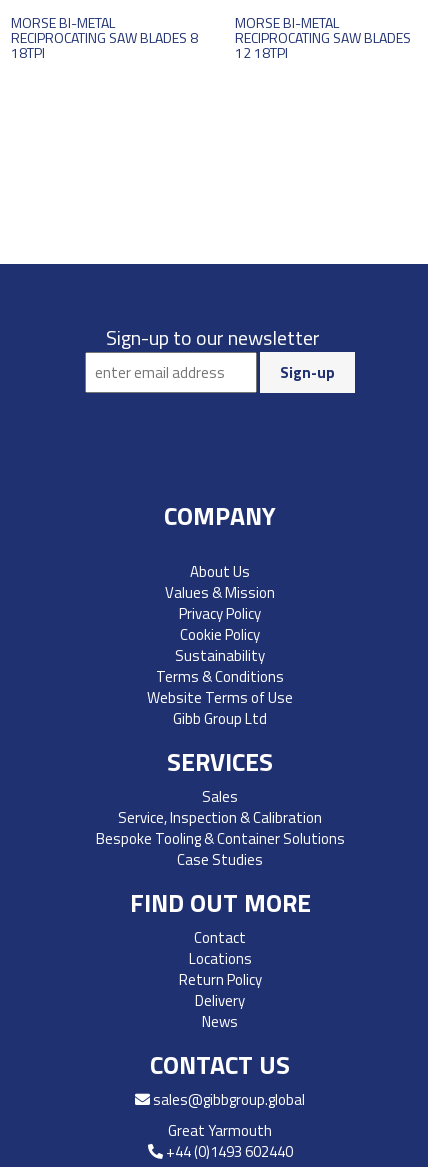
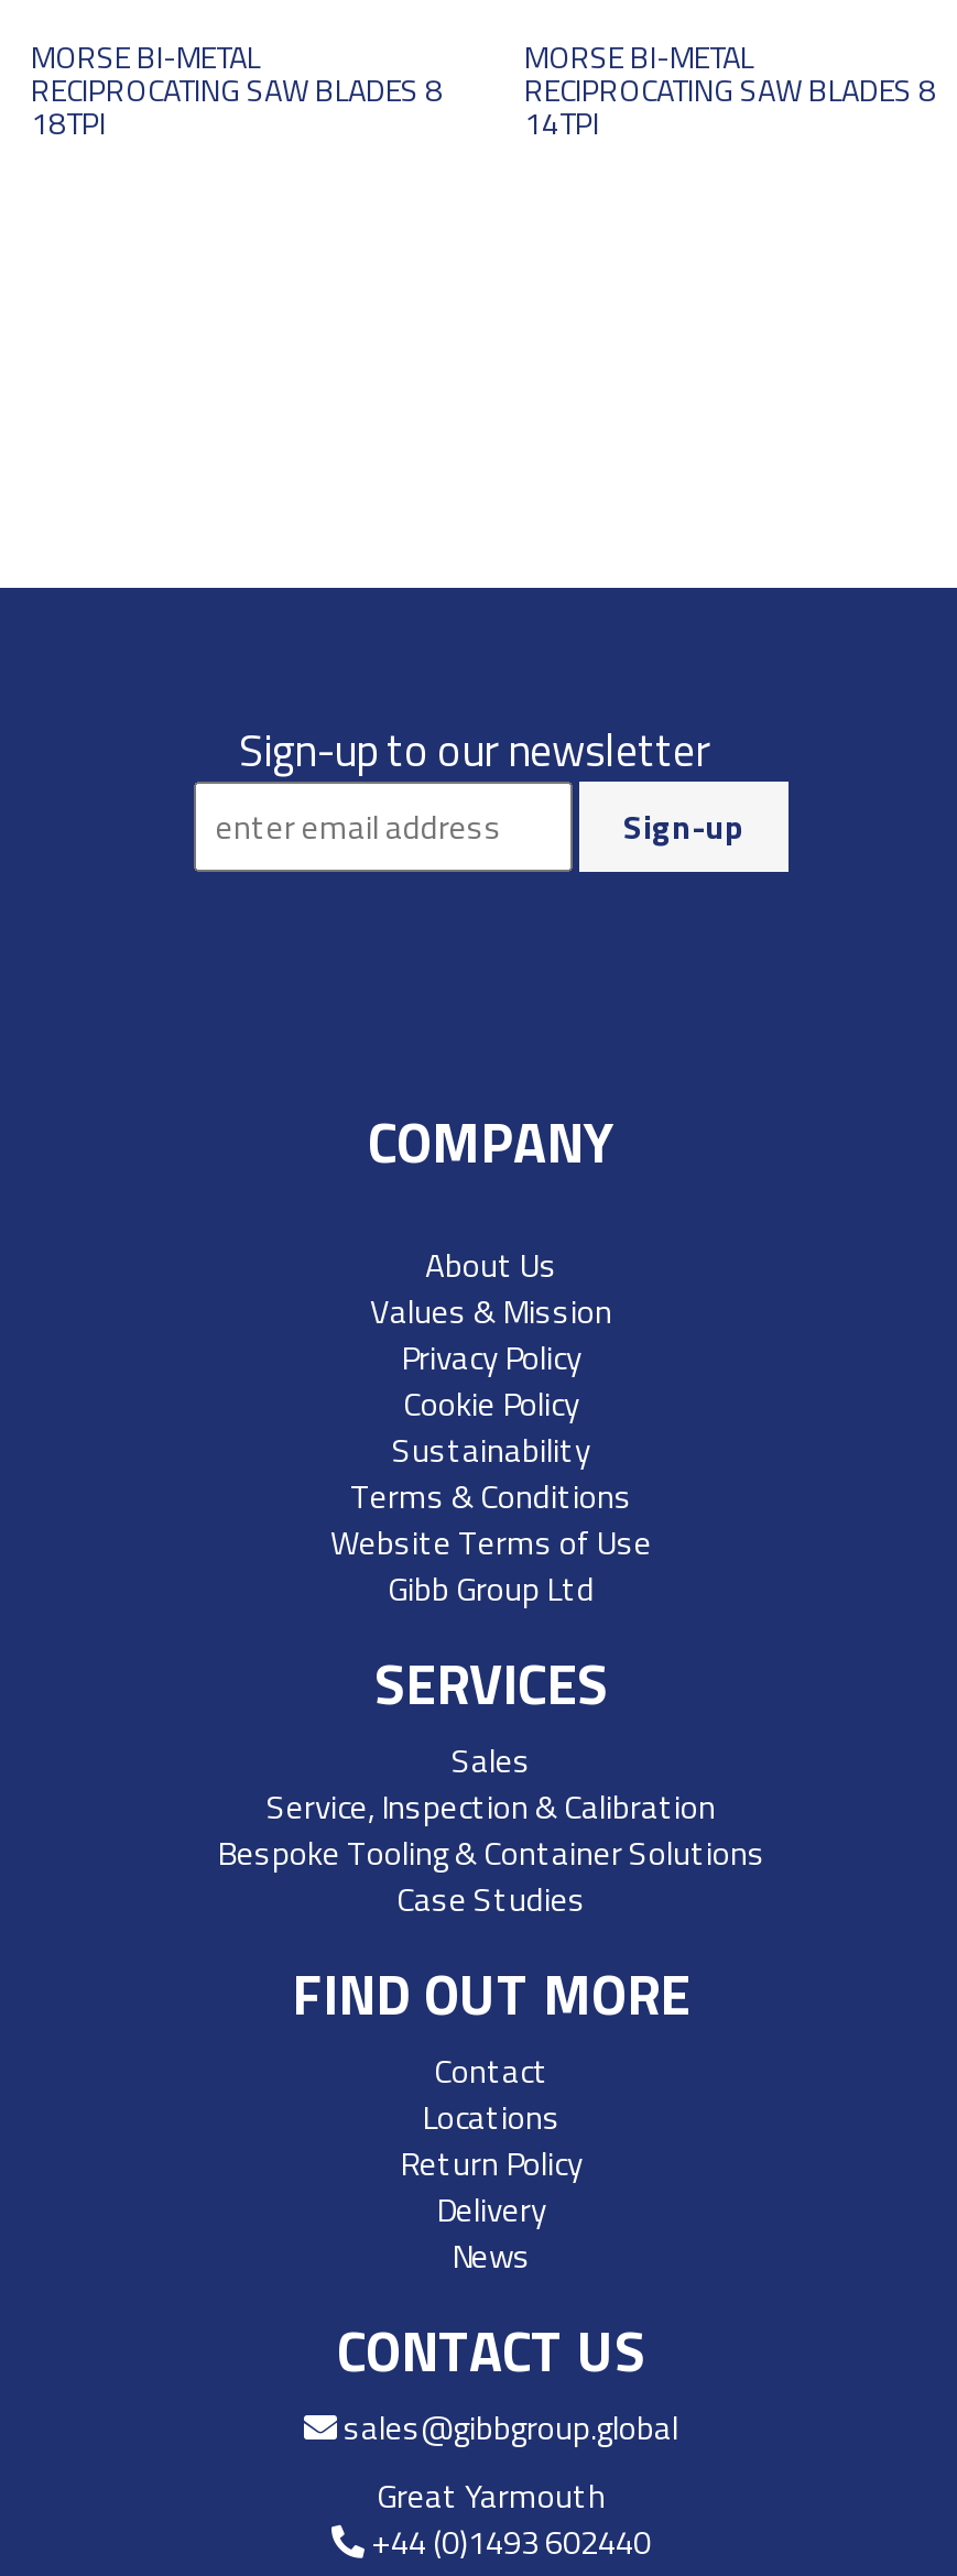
[235,27,411,63] RECIPROCATING SAW BLADES | 12 18TPI -> [524,66,936,146] RECIPROCATING SAW BLADES 8 | 14TPI

